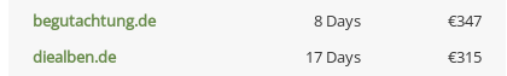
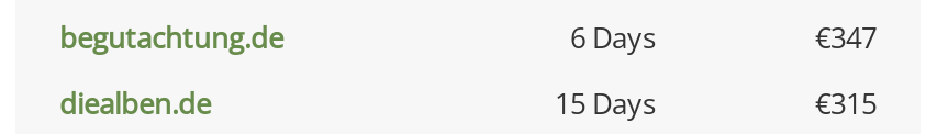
[313,10,360,31] 8 Days -> [570,18,656,57] 6 Days
[305,46,360,68] 17 Days -> [555,83,656,123] 15 Days

